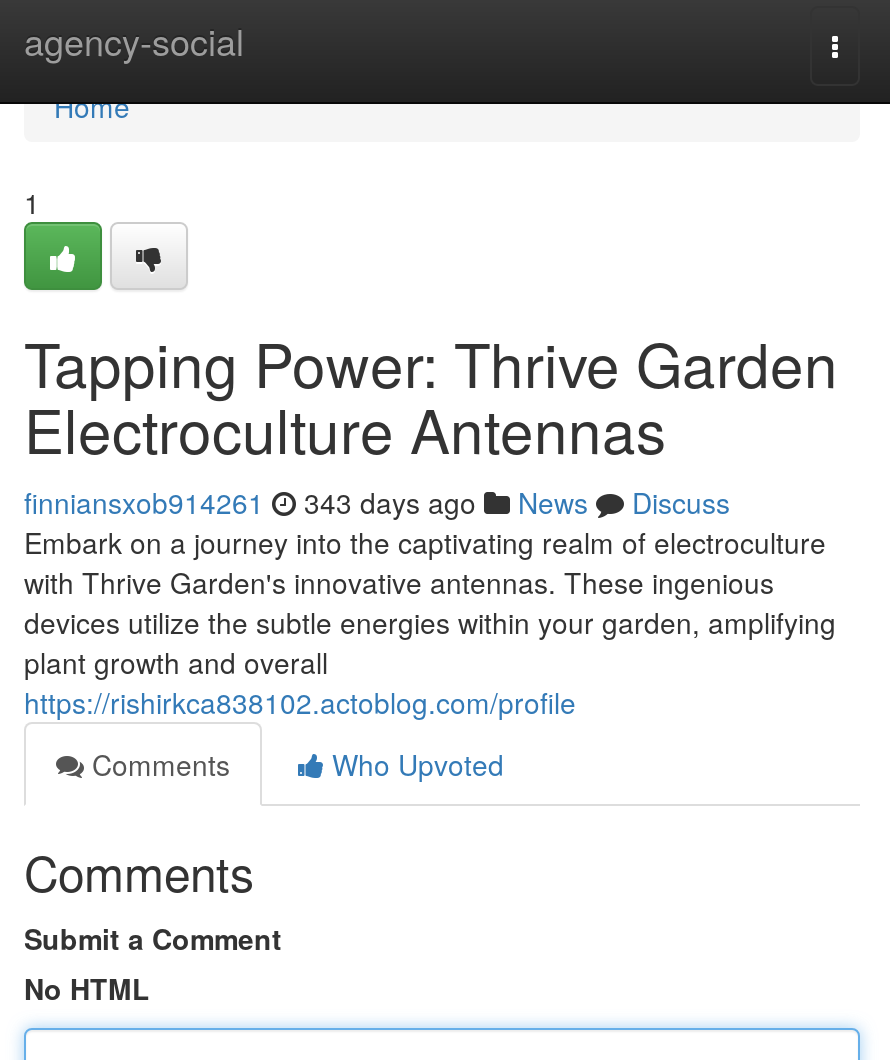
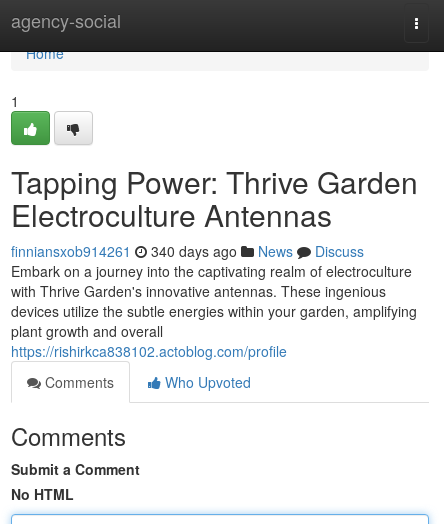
[24,482,730,522] finniansxob914261 343 days ago News Discuss -> [11,241,364,261] finniansxob914261 340 days ago News Discuss

